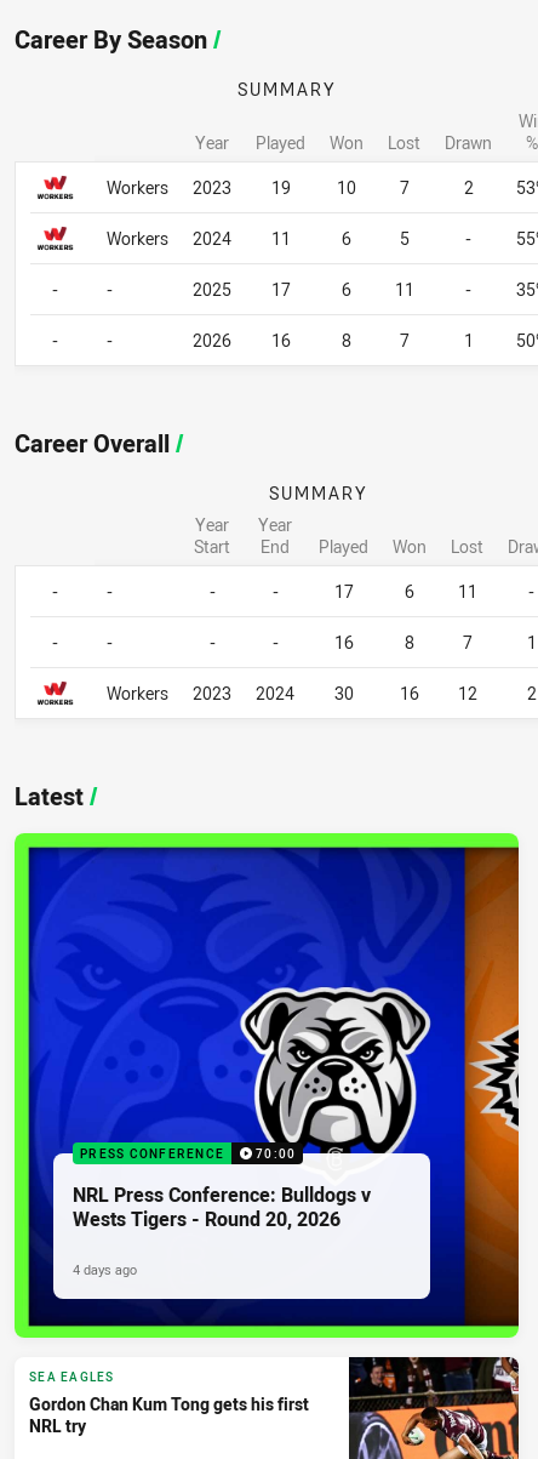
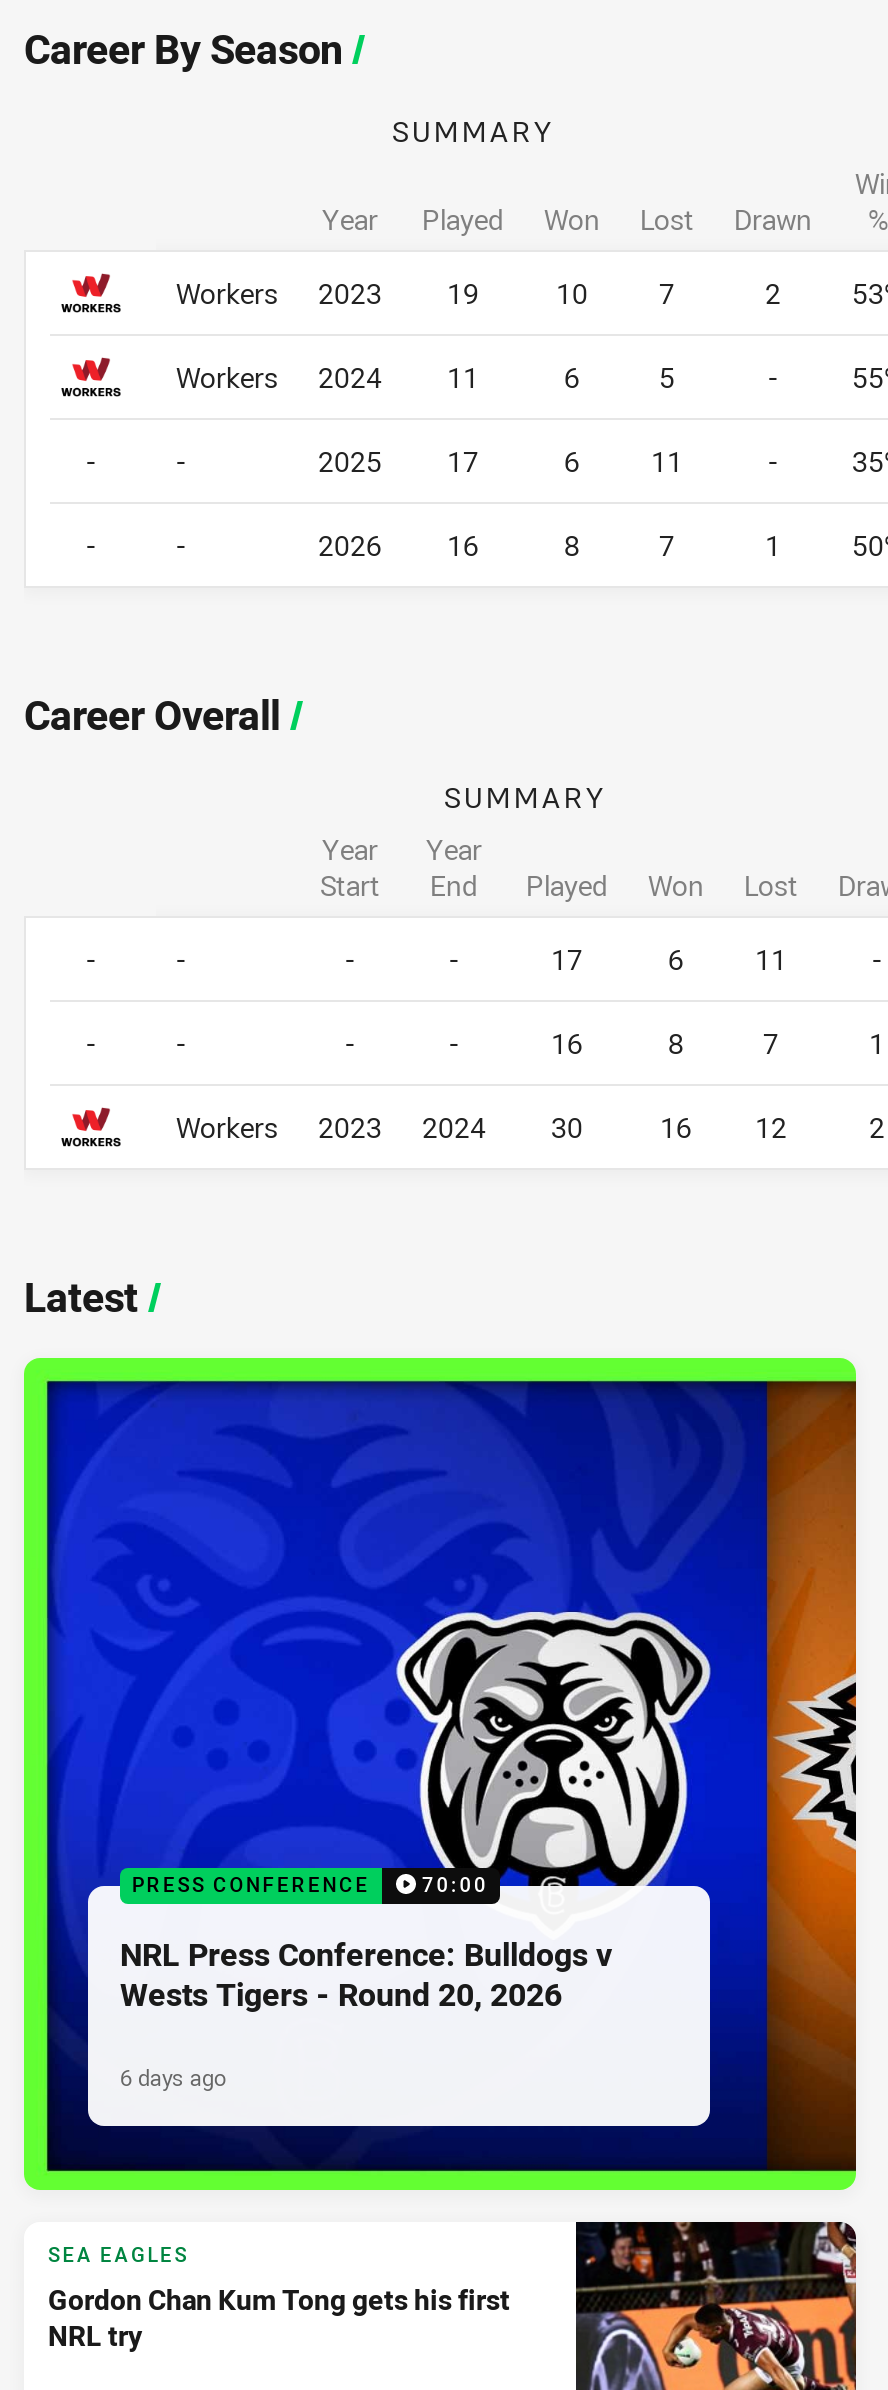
[73,1260,137,1278] 4 days ago -> [120,2062,226,2092] 6 days ago

